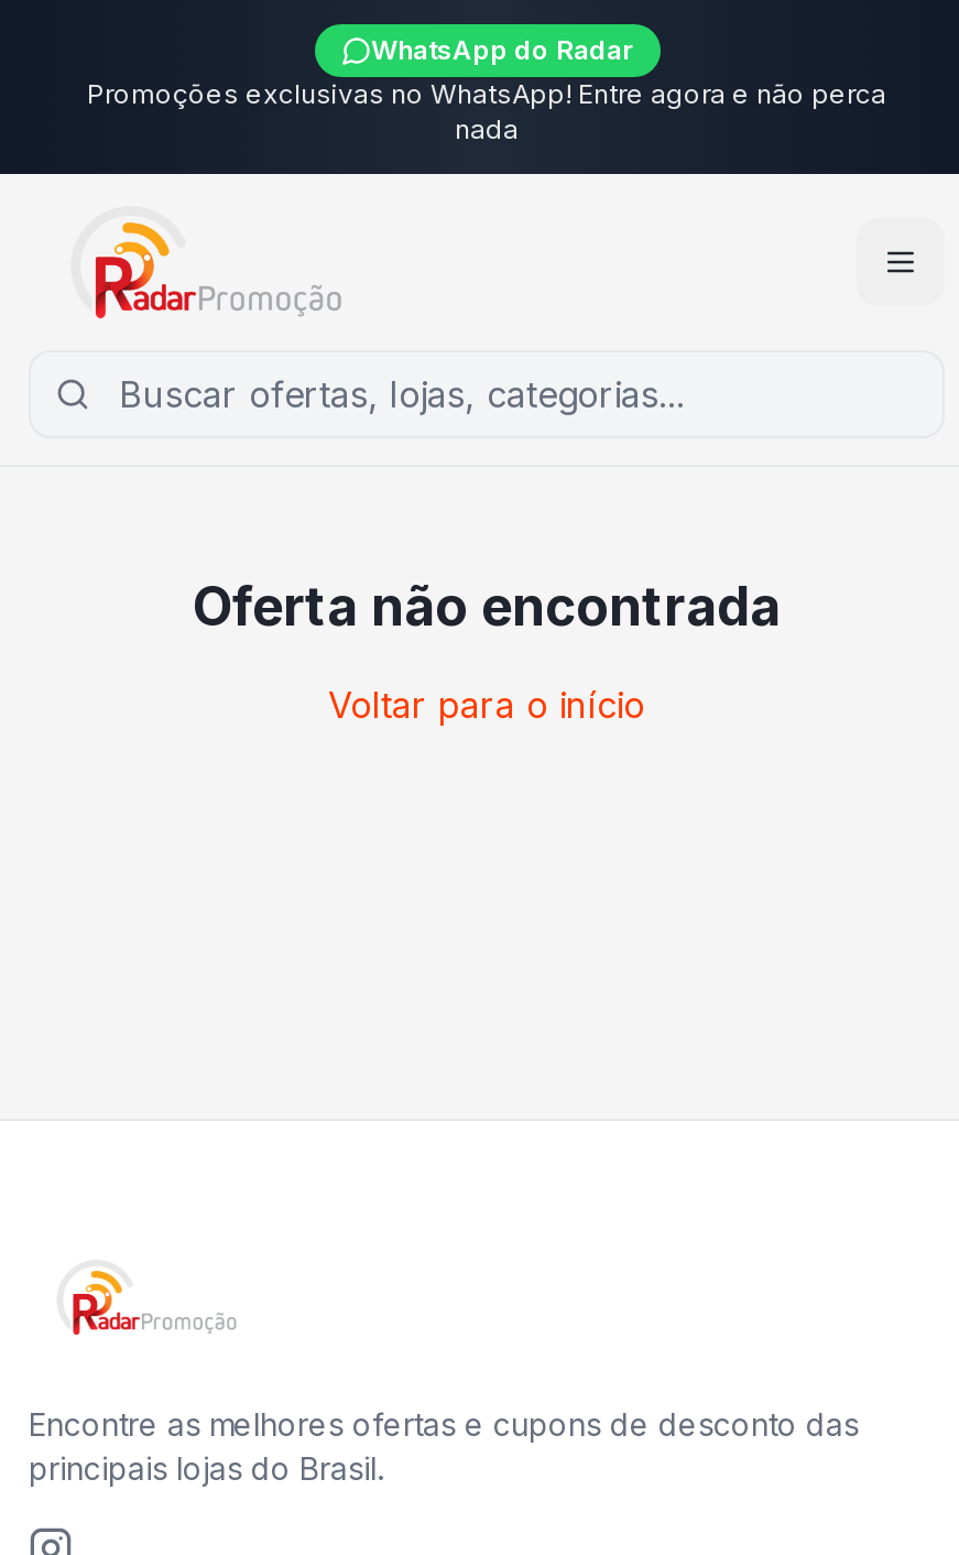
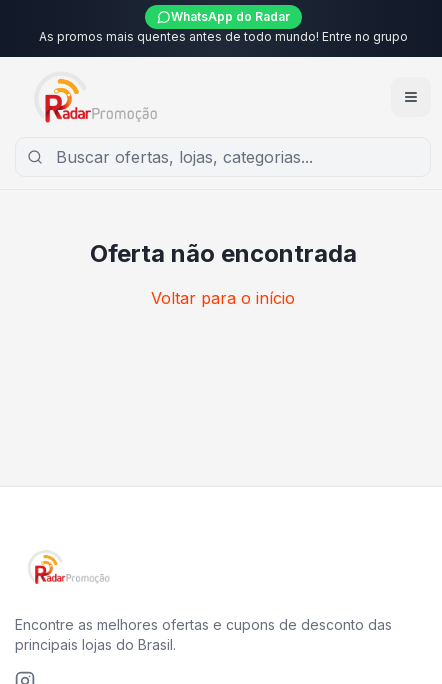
[87,77,886,145] Promoções exclusivas no WhatsApp! Entre agora e não perca | nada -> [38,29,407,44] As promos mais quentes antes de todo mundo! Entre no grupo

